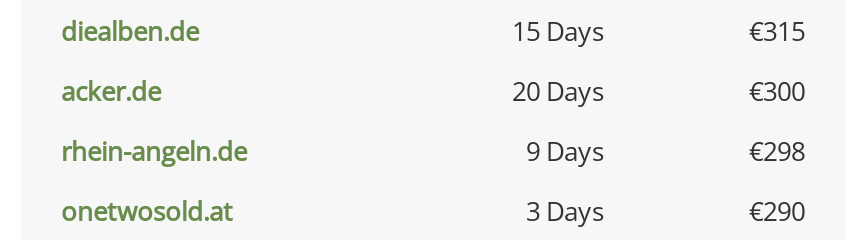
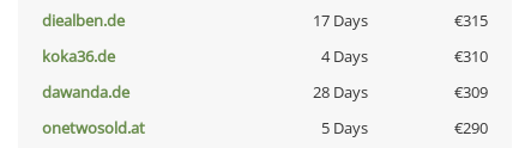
[512,12,604,48] 15 Days -> [312,9,367,30] 17 Days
[61,72,805,108] acker.de | 20 Days | €300 -> [42,45,488,66] koka36.de | 4 Days | €310
[61,132,805,168] rhein-angeln.de | 9 Days | €298 -> [42,81,488,102] dawanda.de | 28 Days | €309
[526,192,604,228] 3 Days -> [321,116,367,138] 5 Days

